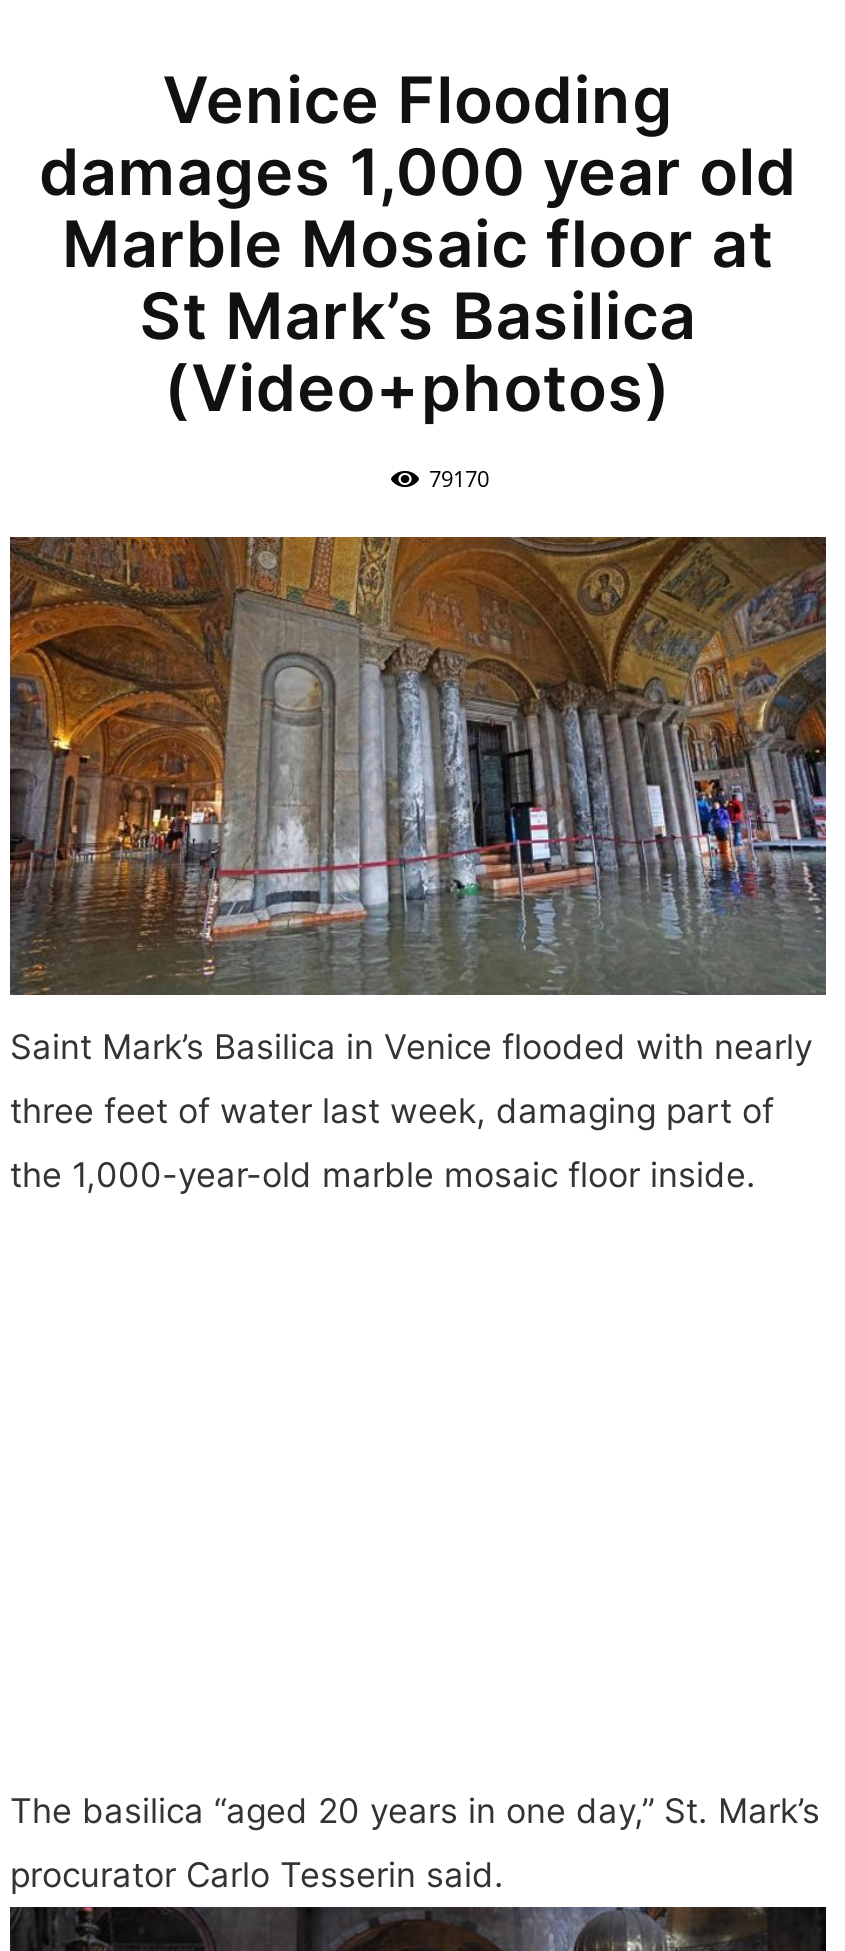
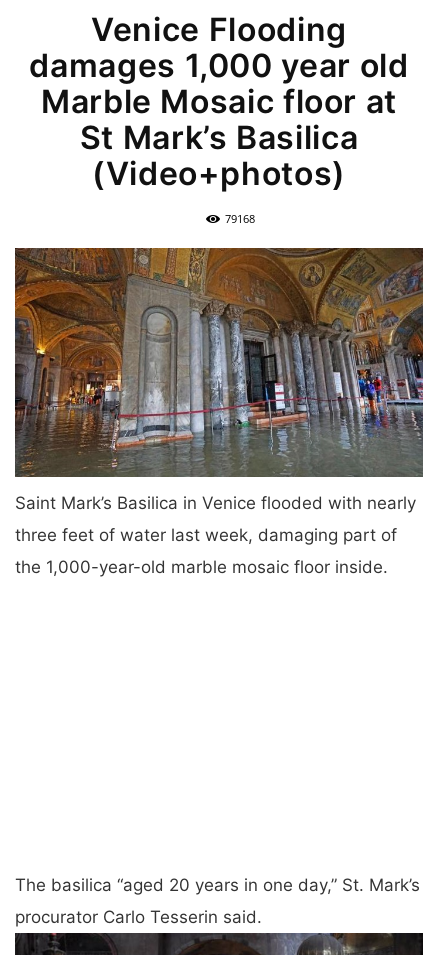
[429,463,489,493] 79170 -> [224,211,254,226] 79168

